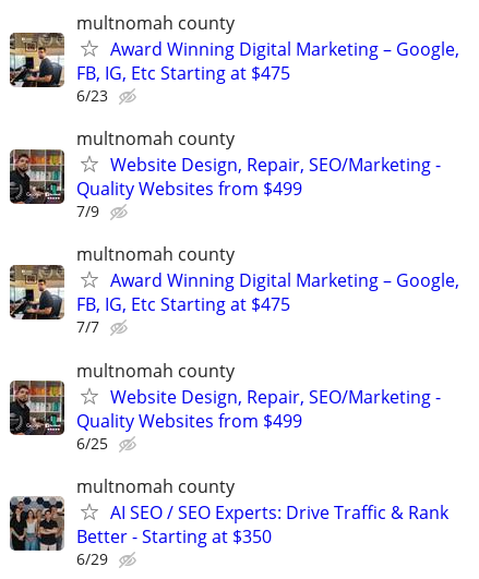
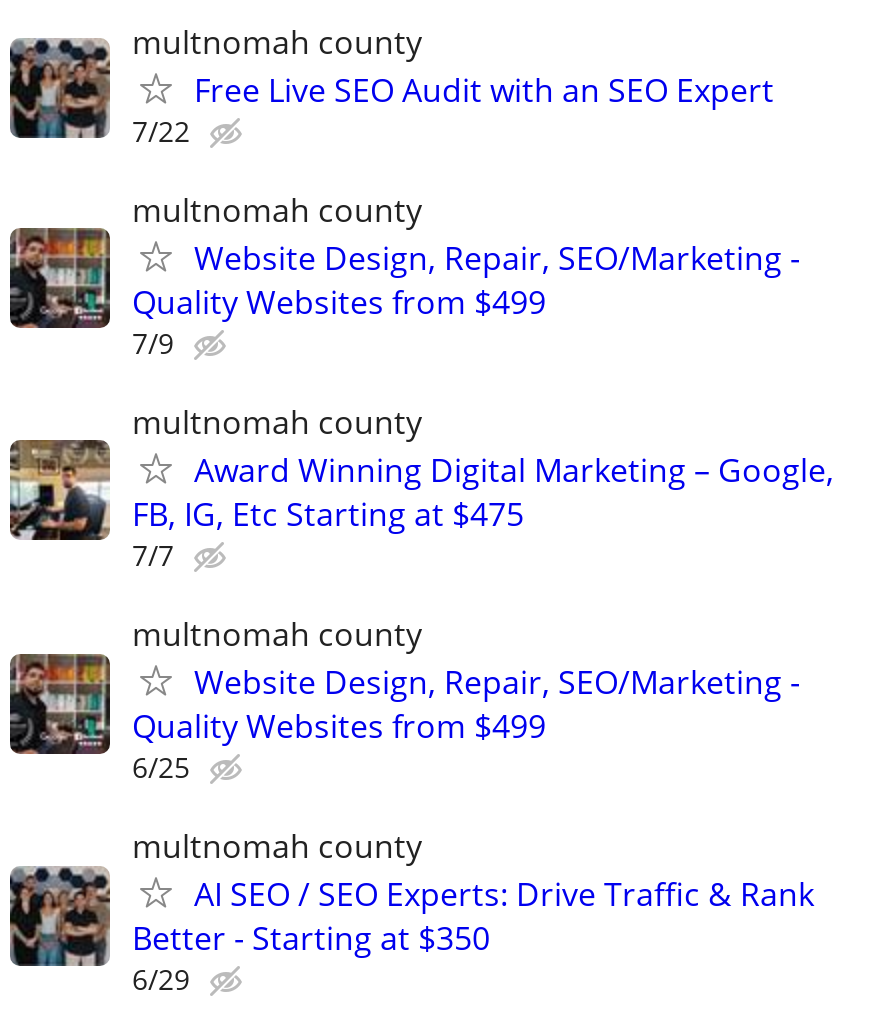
[10,32,459,106] [image] | Award Winning Digital Marketing – Google, | FB, IG, Etc Starting at $475 | 6/23 -> [10,37,774,149] [image] | Free Live SEO Audit with an SEO Expert | 7/22

